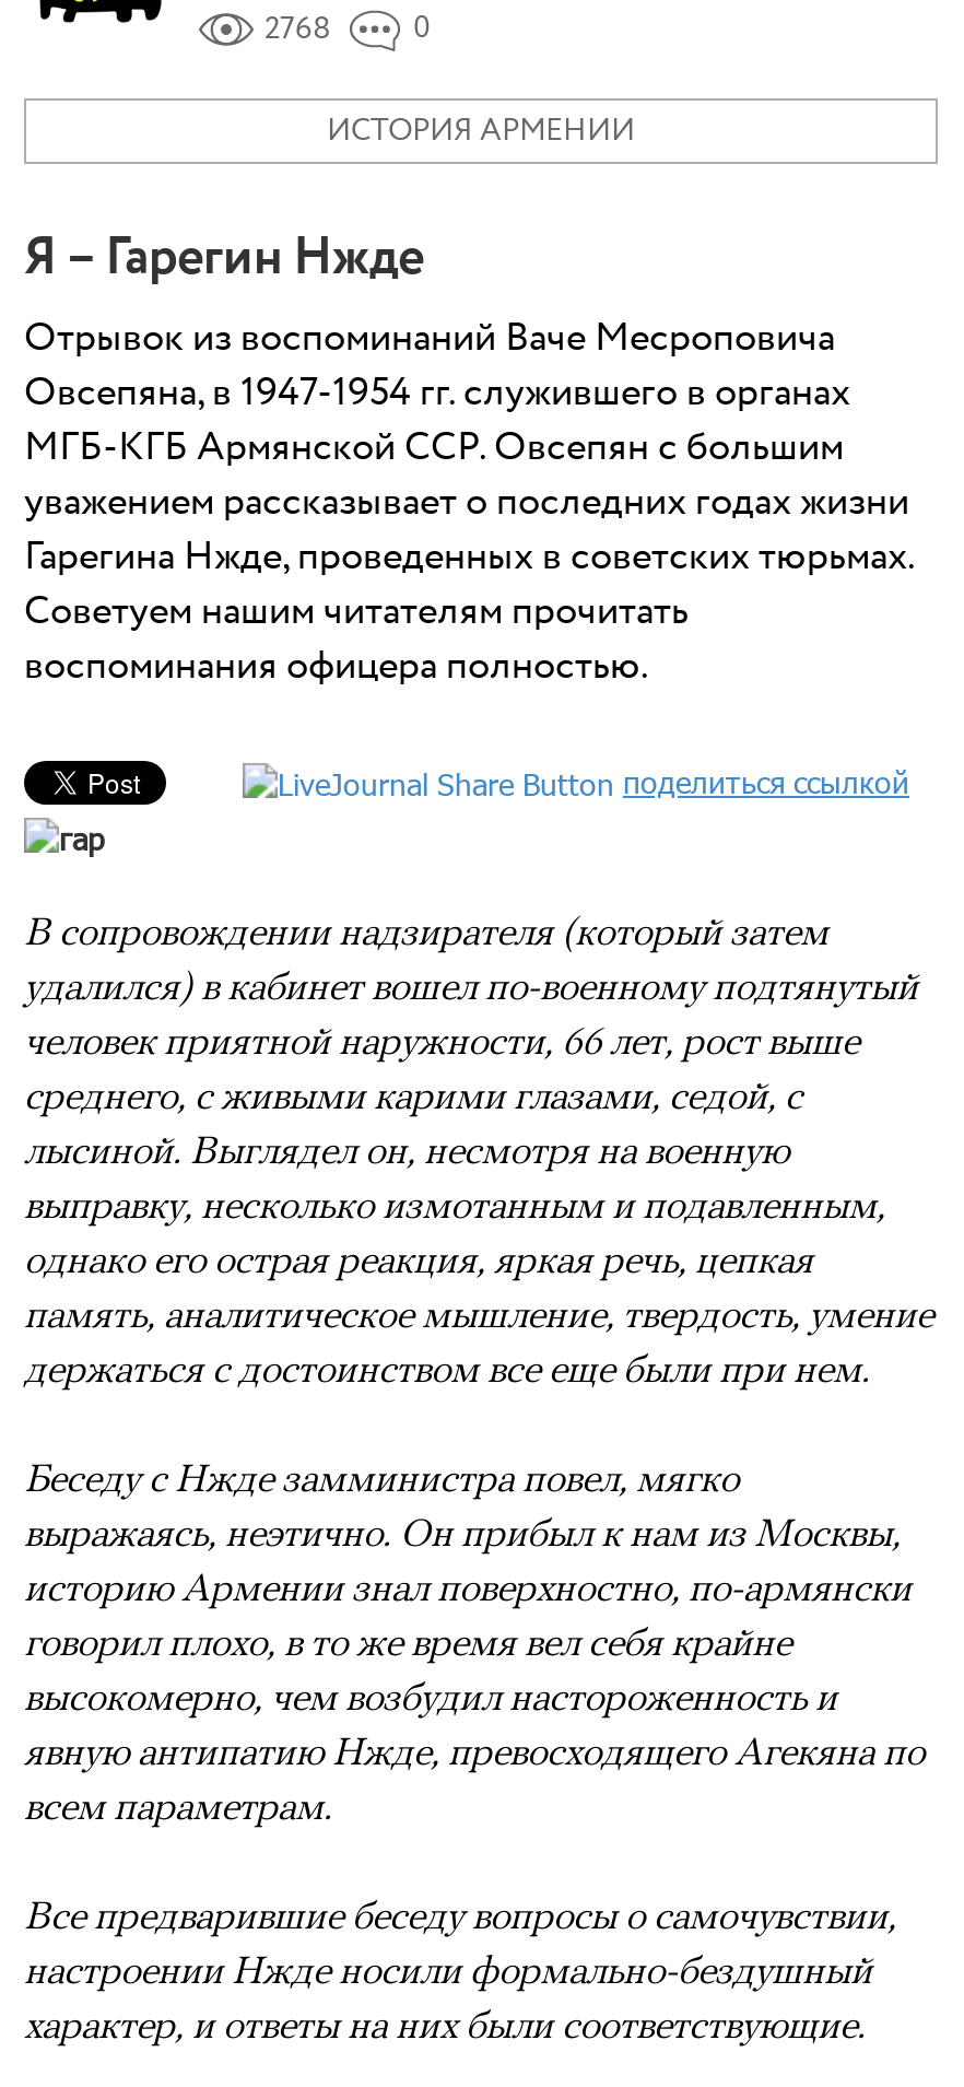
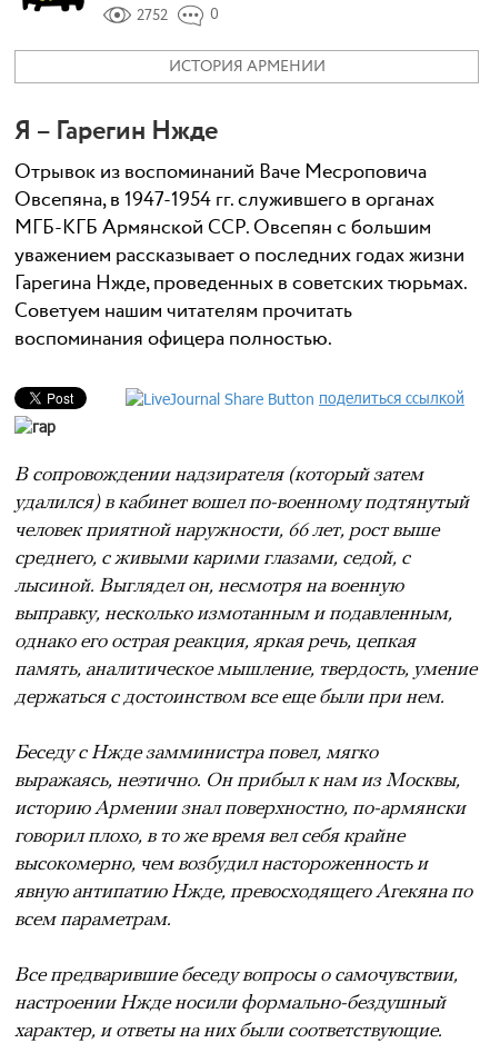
[264,7,431,52] 2768 0 -> [137,4,219,26] 2752 0

